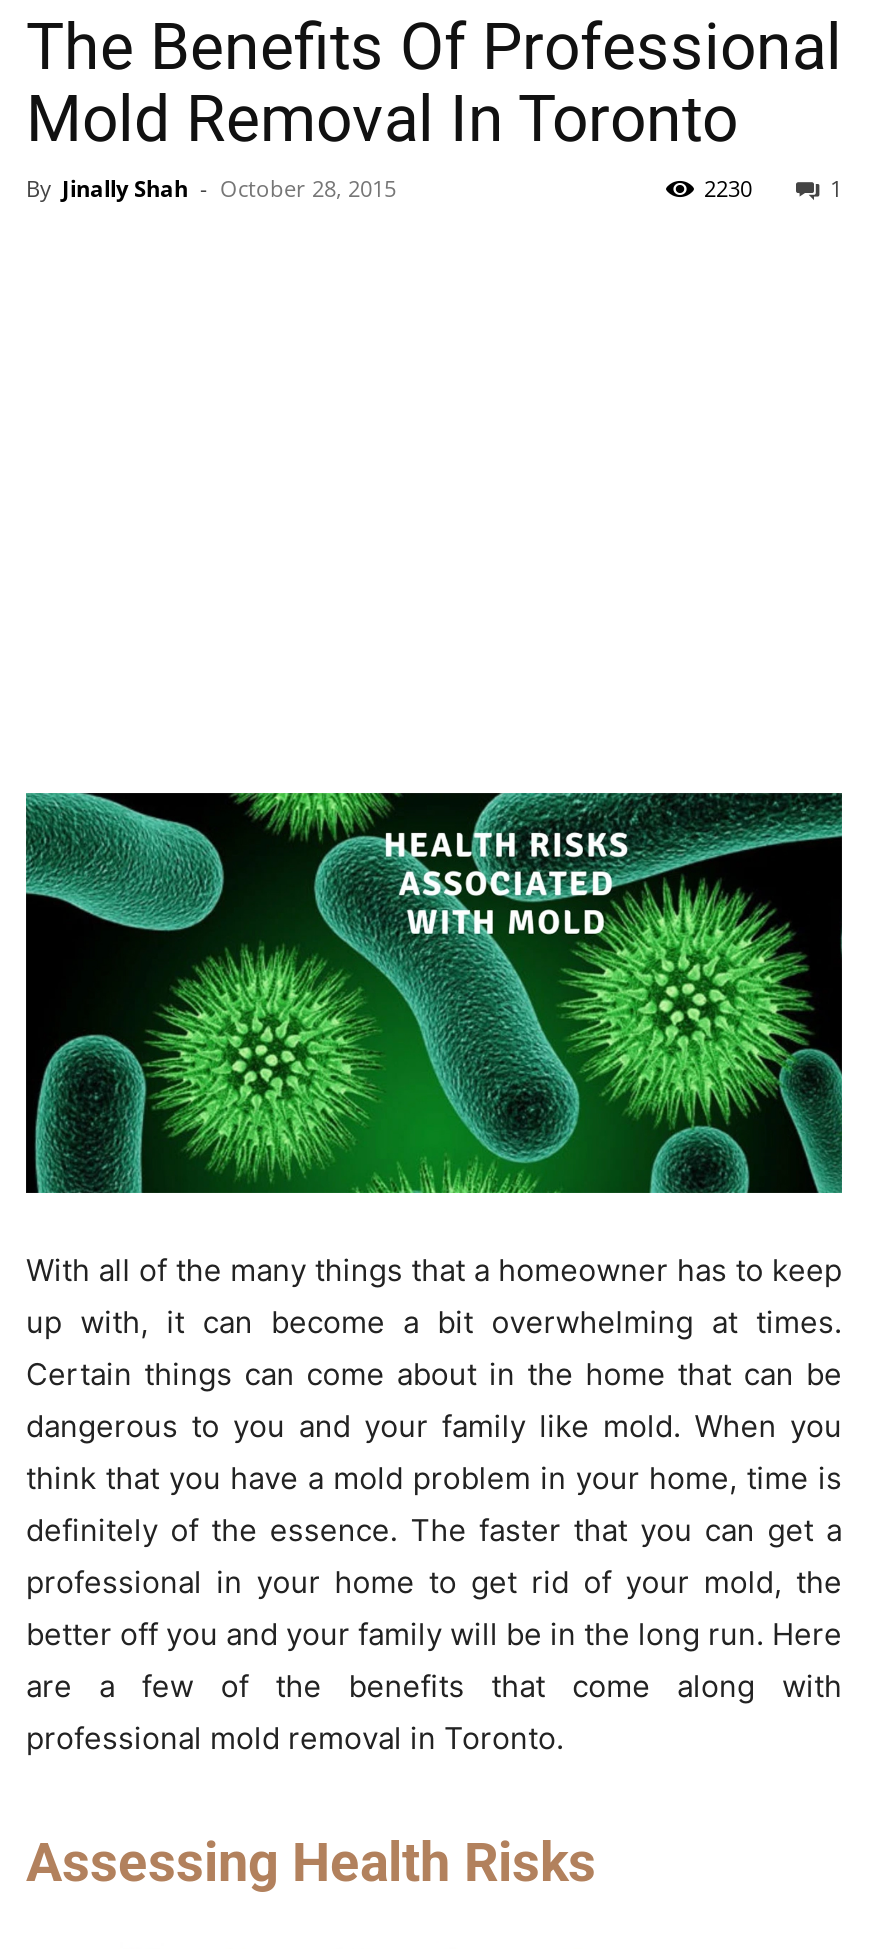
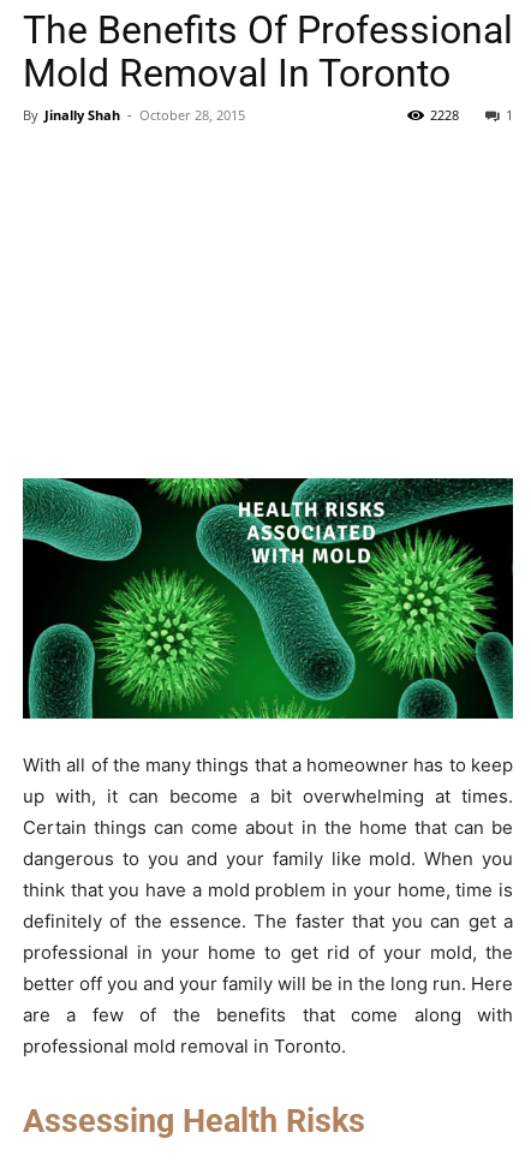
[704,173,752,203] 2230 -> [430,106,459,124] 2228

